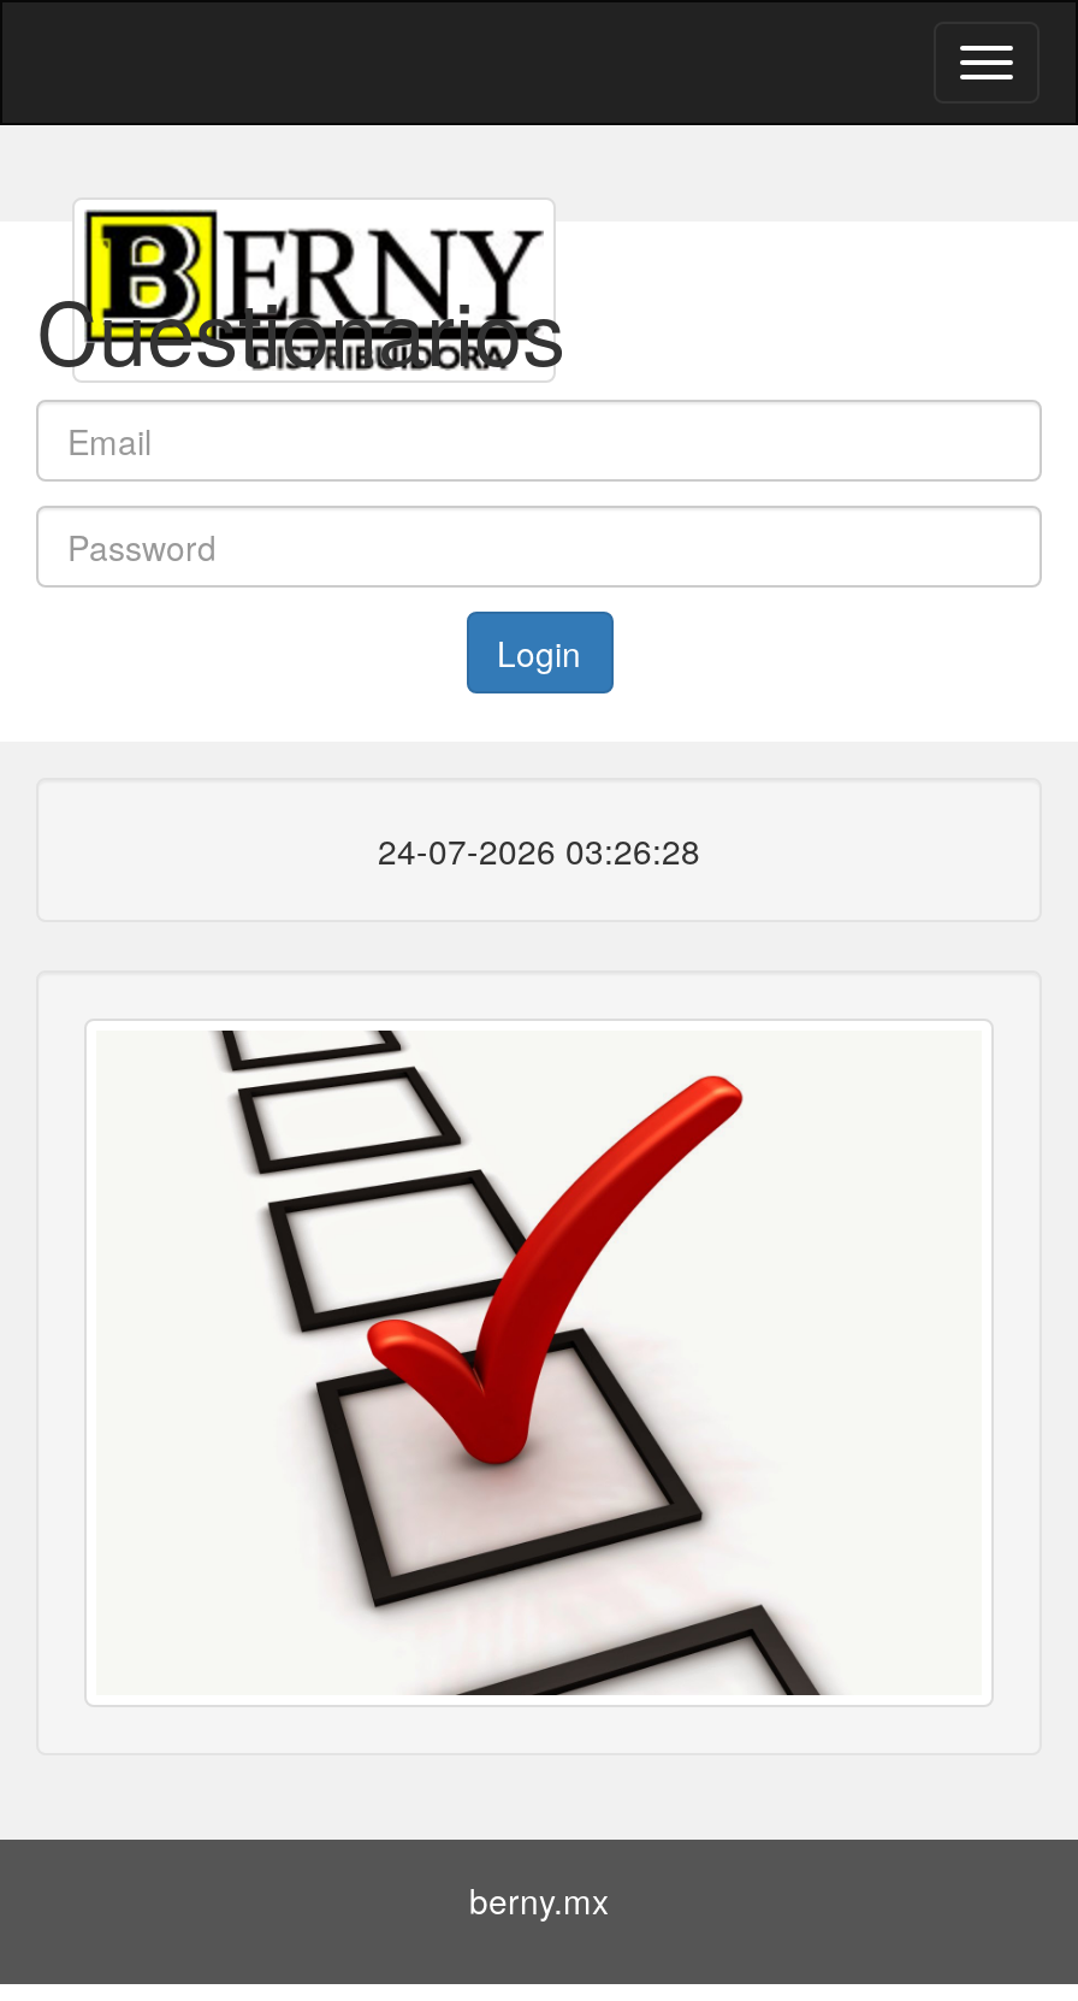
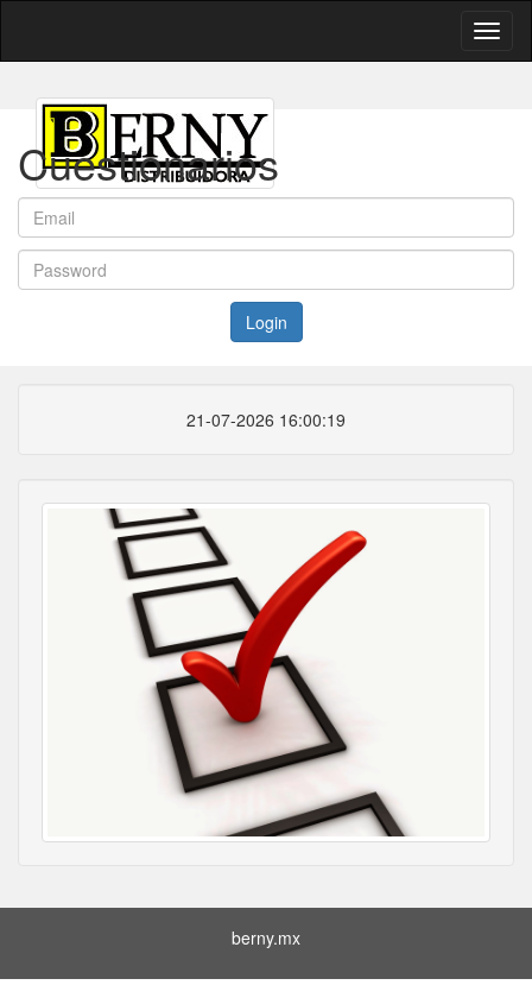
[378,826,700,874] 24-07-2026 03:26:28 -> [186,408,346,431] 21-07-2026 16:00:19

